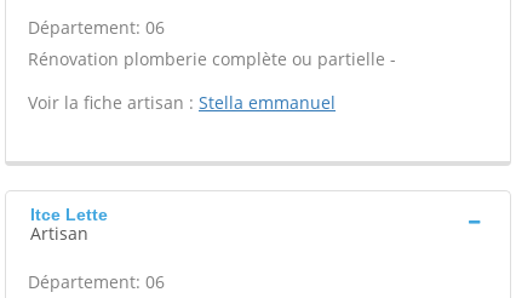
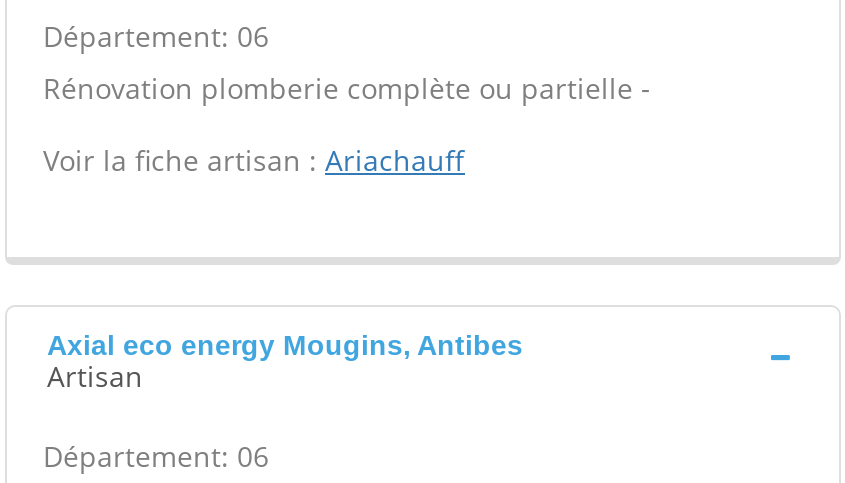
[28,91,336,114] Voir la fiche artisan : Stella emmanuel -> [43,141,465,179] Voir la fiche artisan : Ariachauff
[30,205,108,224] Itce Lette -> [47,329,523,361] Axial eco energy Mougins, Antibes

